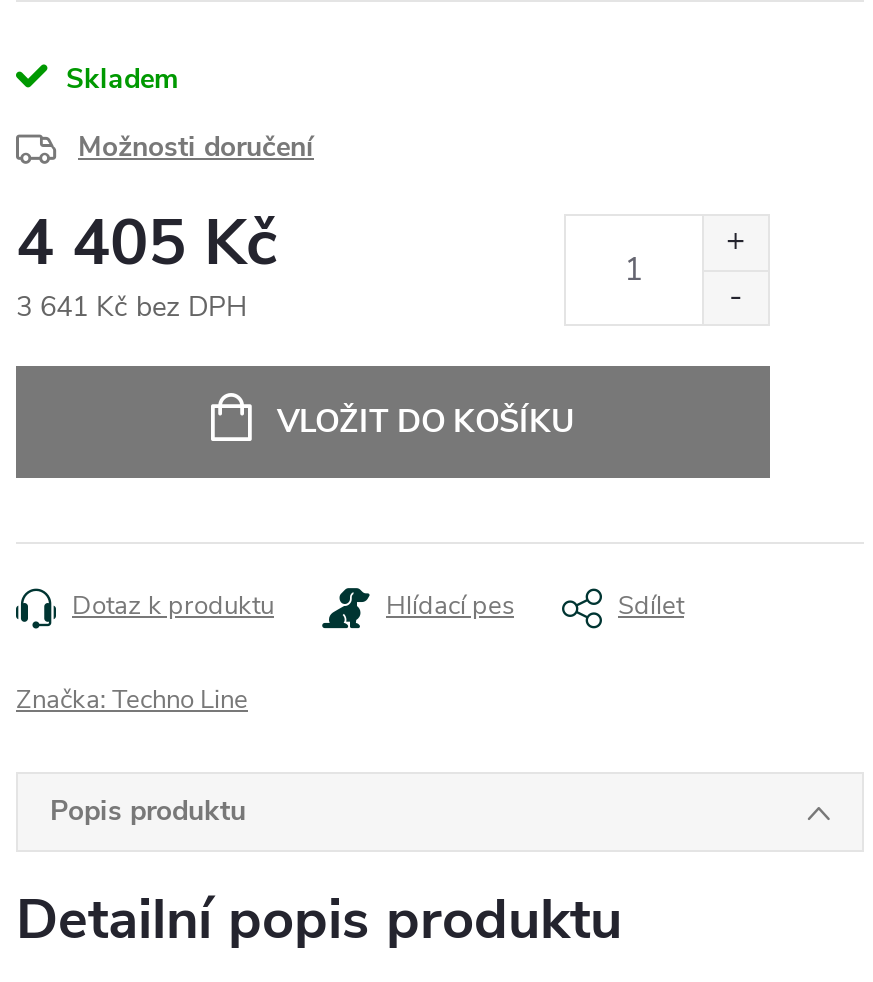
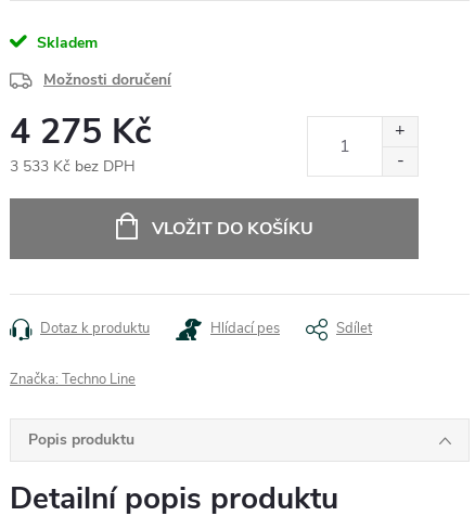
[16,200,278,286] 4 405 Kč -> [10,108,152,155] 4 275 Kč
[16,288,248,326] 3 641 Kč bez DPH -> [10,156,136,177] 3 533 Kč bez DPH

